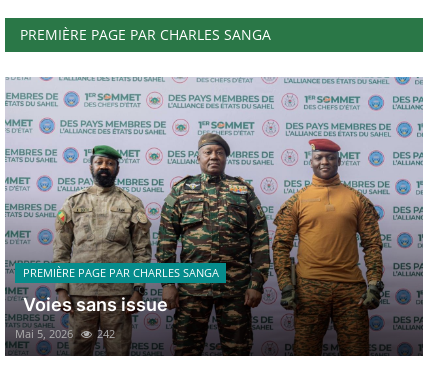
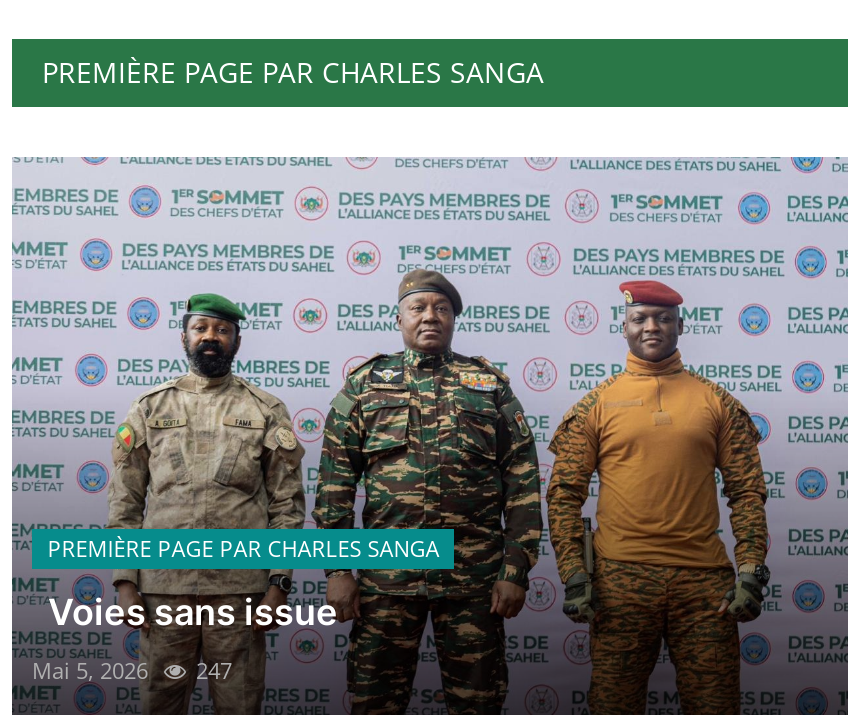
[15,326,115,341] Mai 5, 2026 242 -> [32,655,232,685] Mai 5, 2026 247

